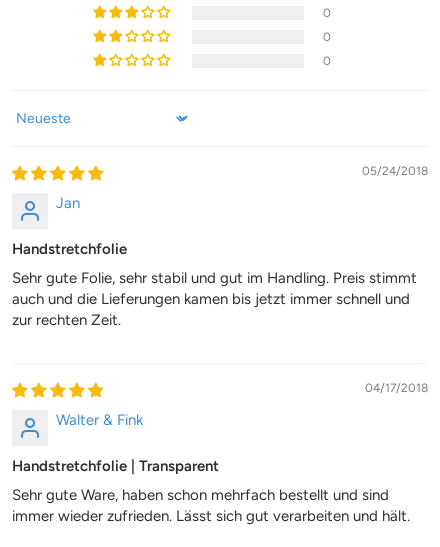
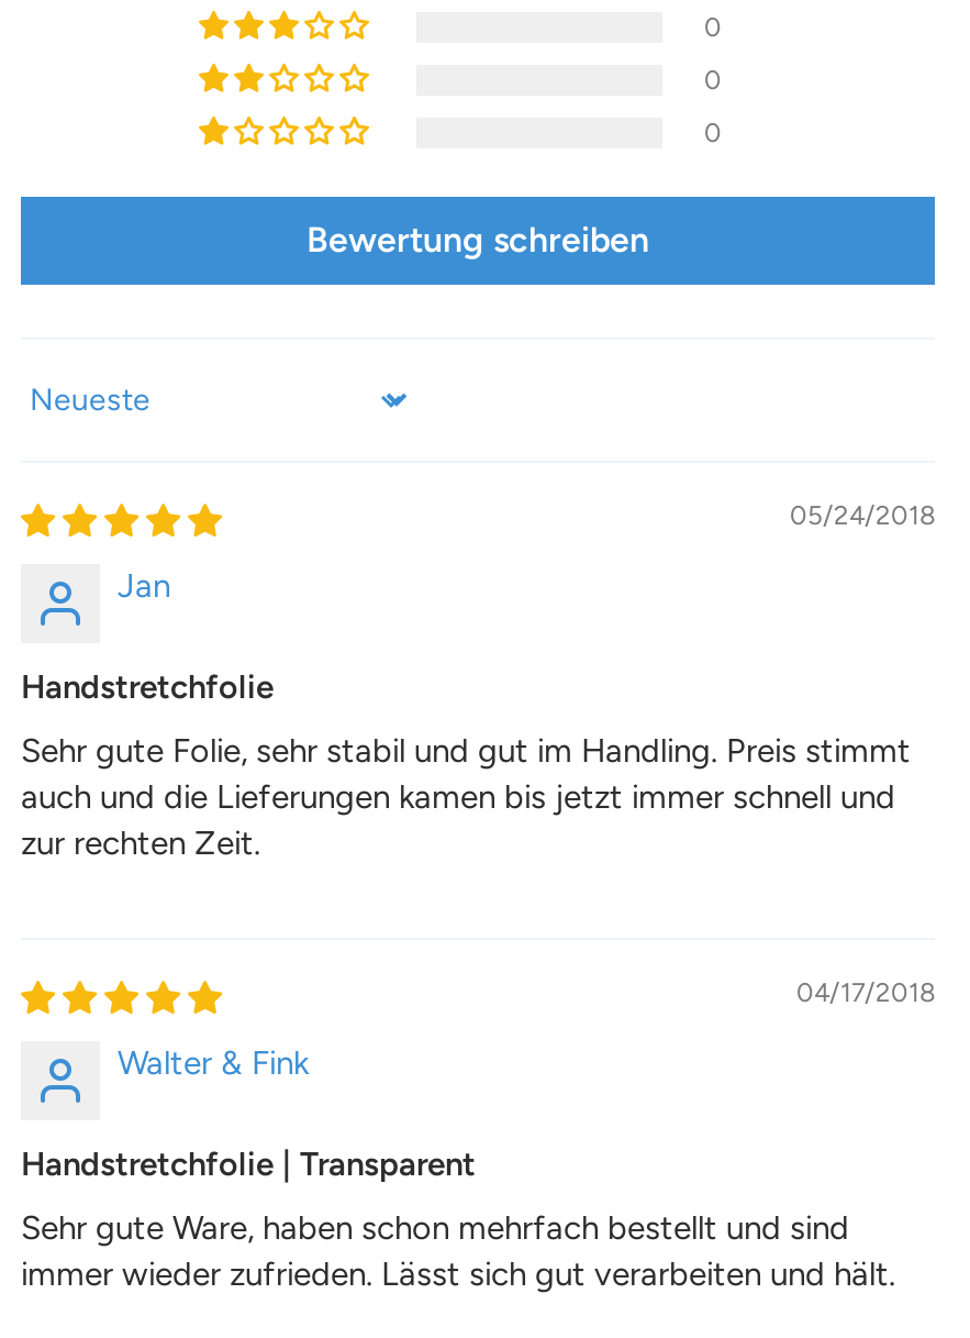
none -> [306,219,649,261] Bewertung schreiben

